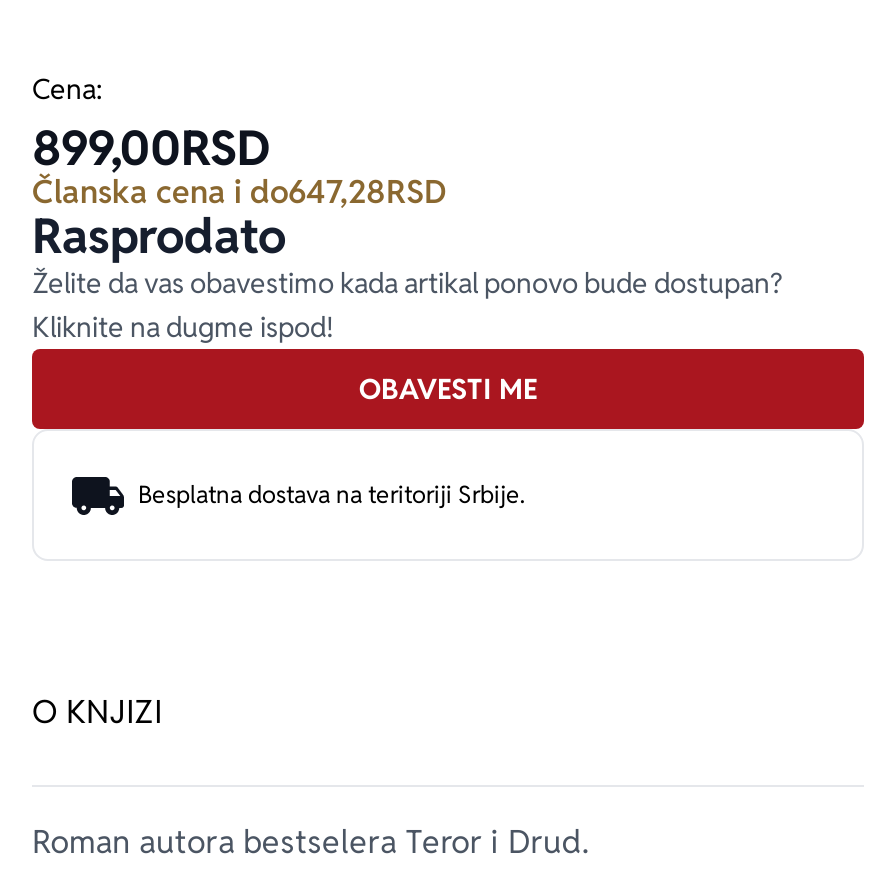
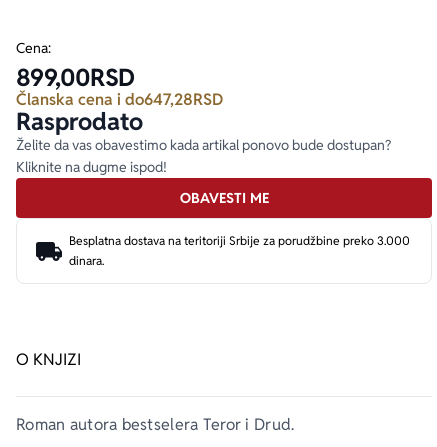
[138,479,524,509] Besplatna dostava na teritoriji Srbije. -> [69,233,410,268] Besplatna dostava na teritoriji Srbije za porudžbine preko 3.000 | dinara.

